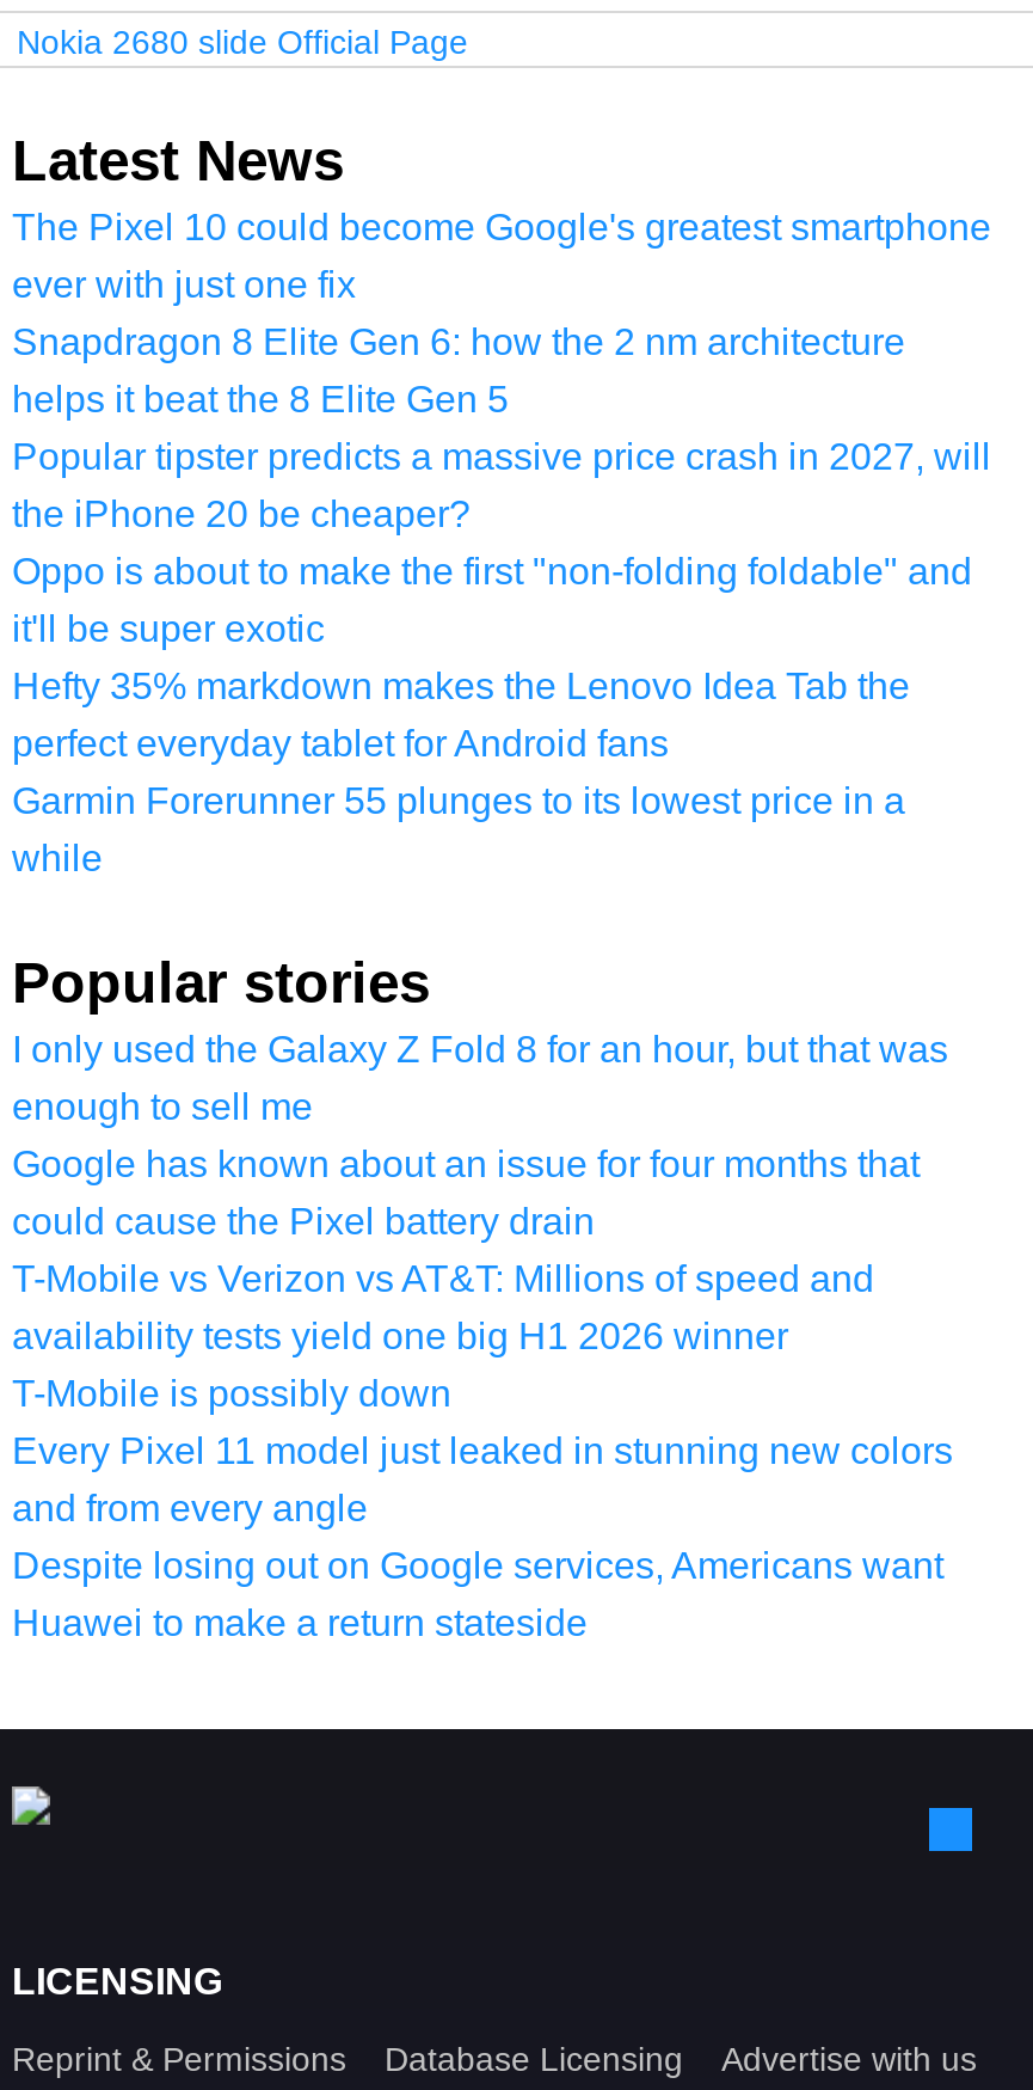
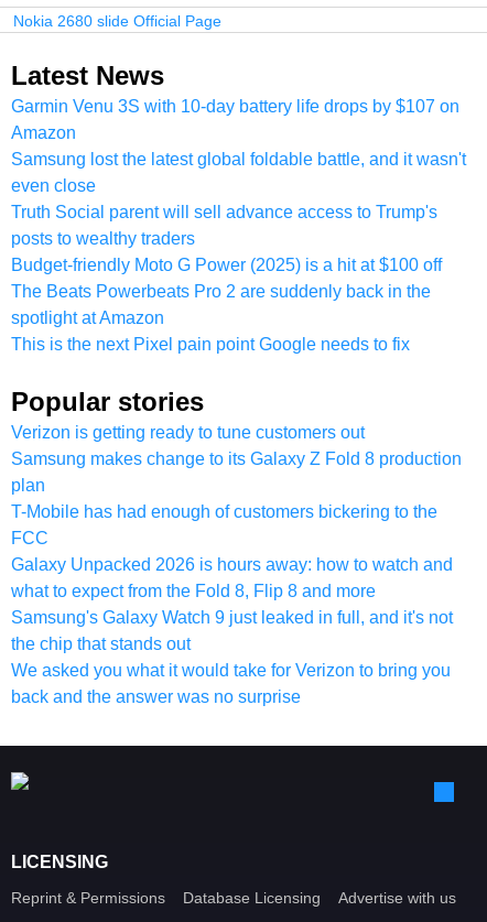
[12,207,991,878] The Pixel 10 could become Google's greatest smartphone | ever with just one fix | Snapdragon 8 Elite Gen 6: how the 2 nm architecture | helps it beat the 8 Elite Gen 5 | Popular tipster predicts a massive price crash in 2027, will | the iPhone 20 be cheaper? | Oppo is about to make the first "non-folding foldable" and | it'll be super exotic | Hefty 35% markdown makes the Lenovo Idea Tab the | perfect everyday tablet for Android fans | Garmin Forerunner 55 plunges to its lowest price in a | while -> [11,97,466,354] Garmin Venu 3S with 10-day battery life drops by $107 on | Amazon | Samsung lost the latest global foldable battle, and it wasn't | even close | Truth Social parent will sell advance access to Trump's | posts to wealthy traders | Budget-friendly Moto G Power (2025) is a hit at $100 off | The Beats Powerbeats Pro 2 are suddenly back in the | spotlight at Amazon | This is the next Pixel pain point Google needs to fix
[12,1029,953,1643] I only used the Galaxy Z Fold 8 for an hour, but that was | enough to sell me | Google has known about an issue for four months that | could cause the Pixel battery drain | T-Mobile vs Verizon vs AT&T: Millions of speed and | availability tests yield one big H1 2026 winner | T-Mobile is possibly down | Every Pixel 11 model just leaked in stunning new colors | and from every angle | Despite losing out on Google services, Americans want | Huawei to make a return stateside -> [11,423,462,706] Verizon is getting ready to tune customers out | Samsung makes change to its Galaxy Z Fold 8 production | plan | T-Mobile has had enough of customers bickering to the | FCC | Galaxy Unpacked 2026 is hours away: how to watch and | what to expect from the Fold 8, Flip 8 and more | Samsung's Galaxy Watch 9 just leaked in full, and it's not | the chip that stands out | We asked you what it would take for Verizon to bring you | back and the answer was no surprise

